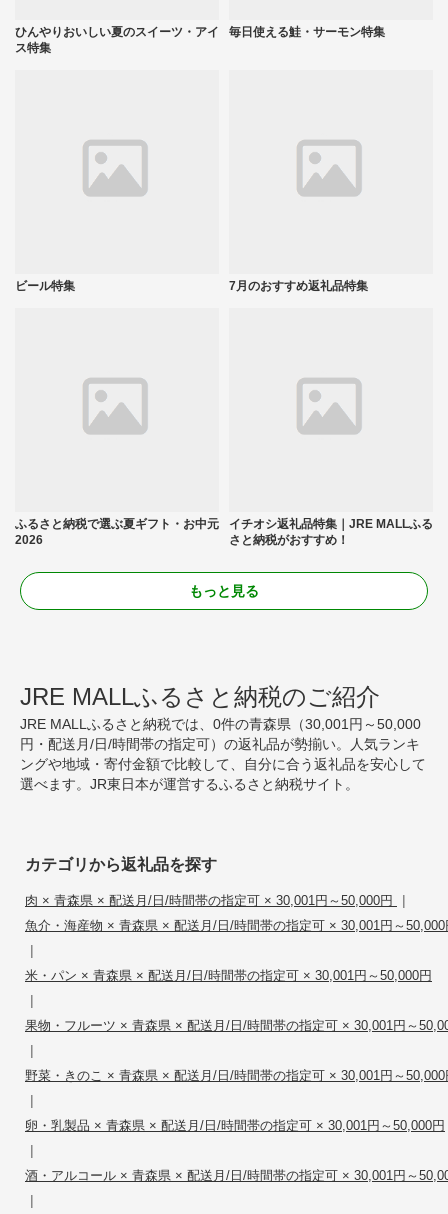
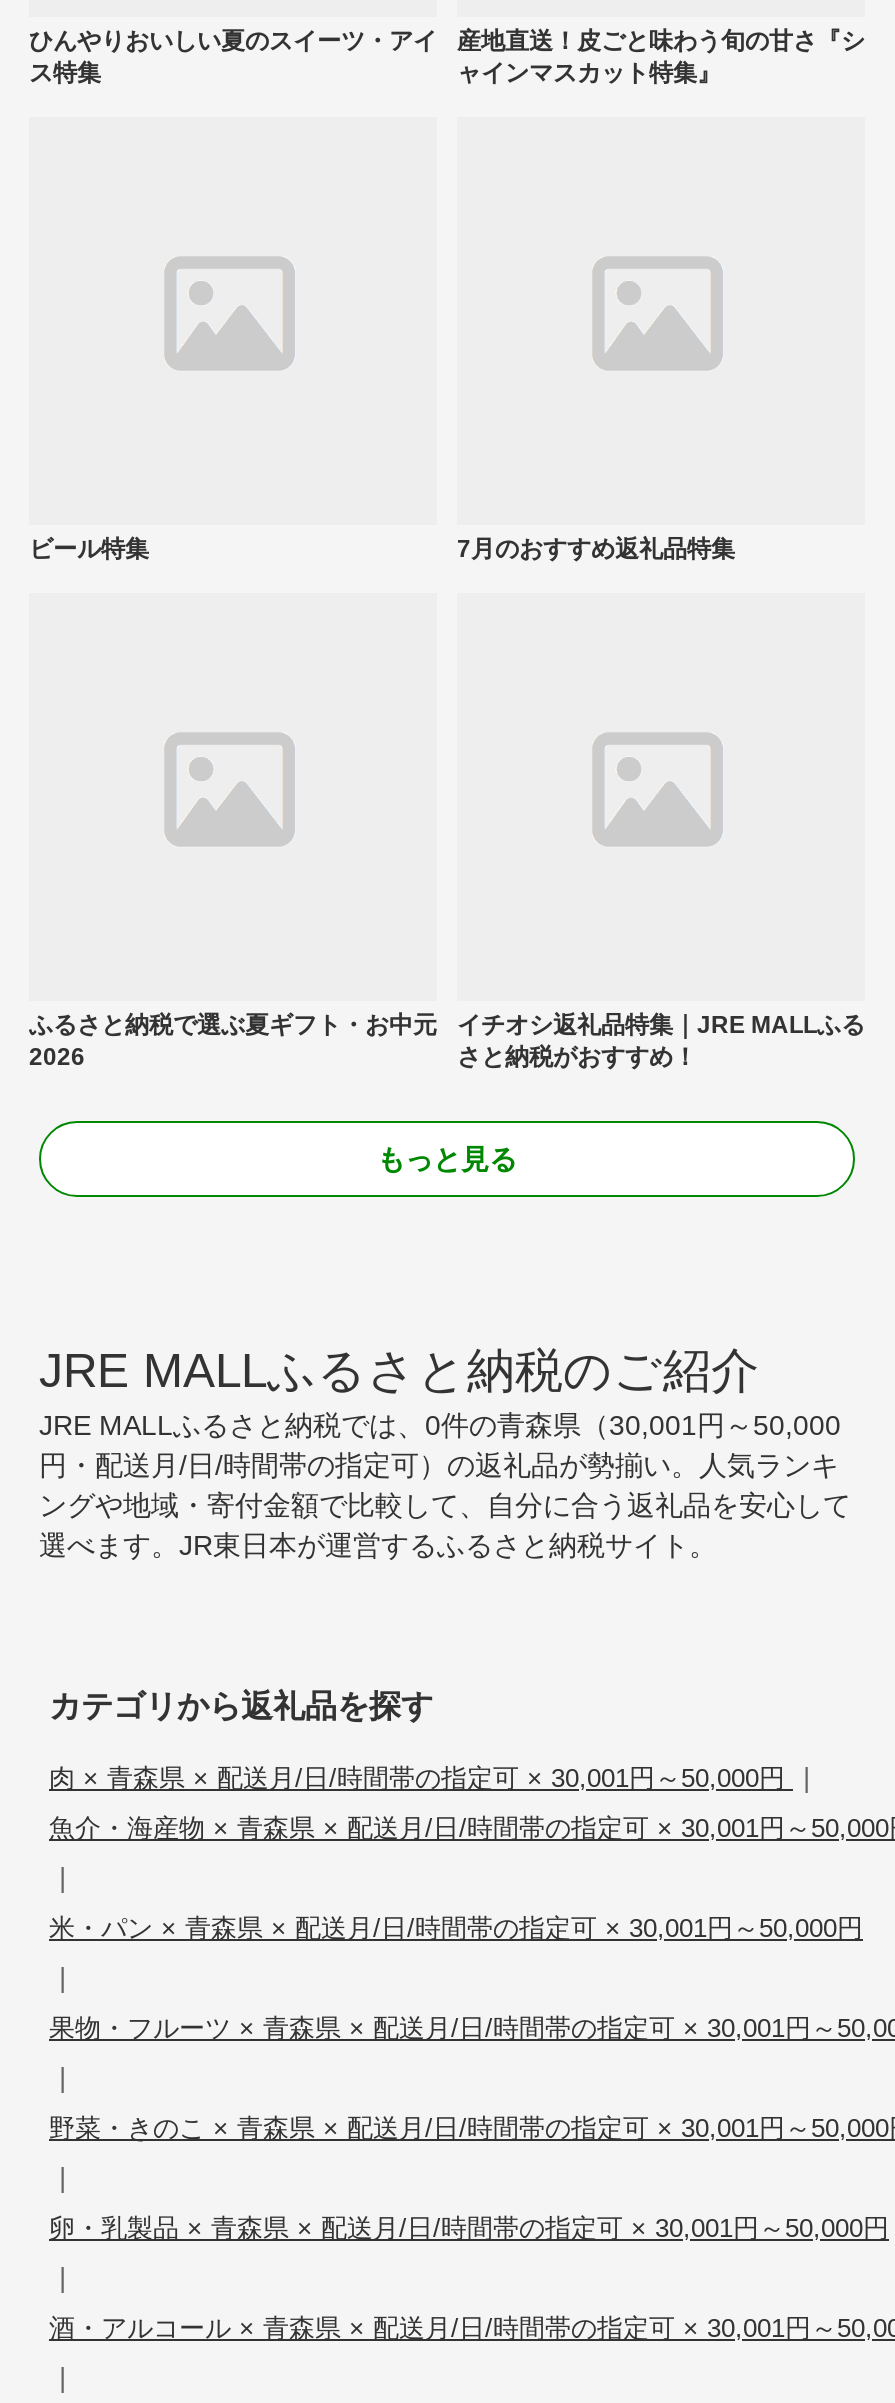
[229,25,385,39] 毎日使える鮭・サーモン特集 -> [457,26,865,86] 産地直送！皮ごと味わう旬の甘さ『シ | ャインマスカット特集』

